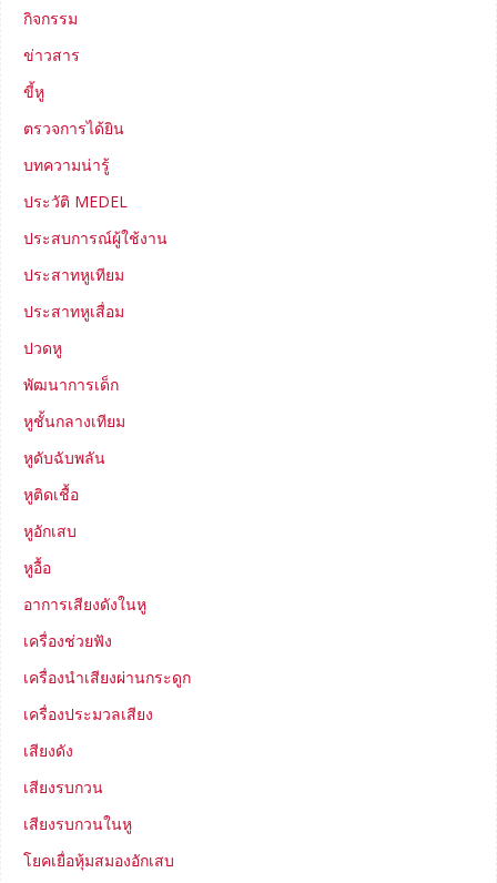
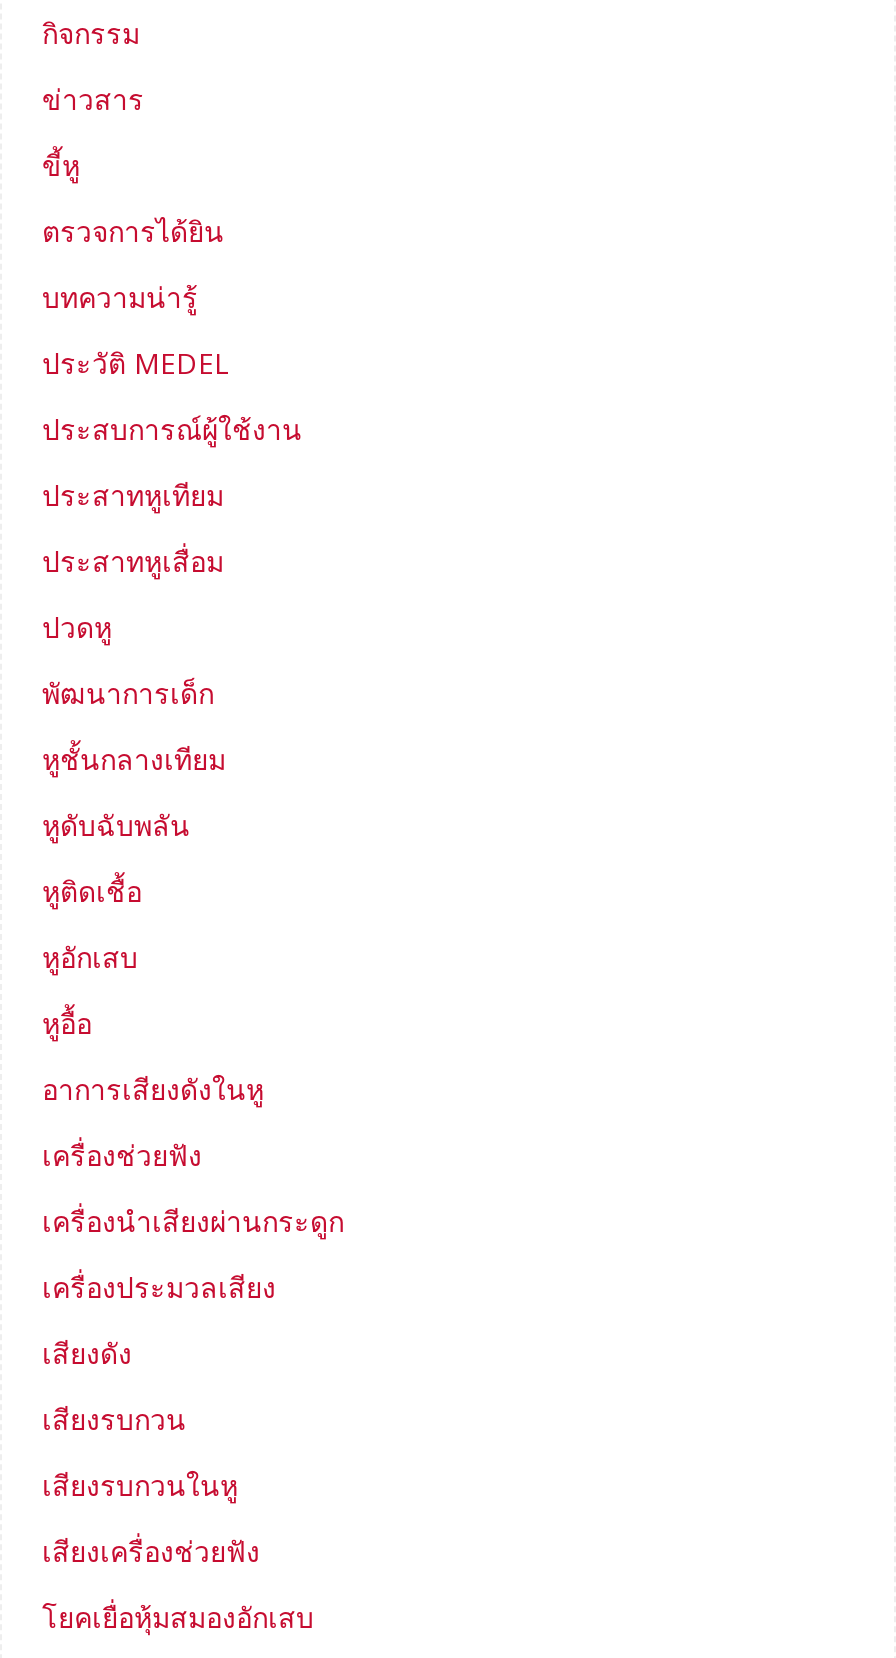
none -> [42,1532,260,1570] เสียงเครื่องช่วยฟัง

